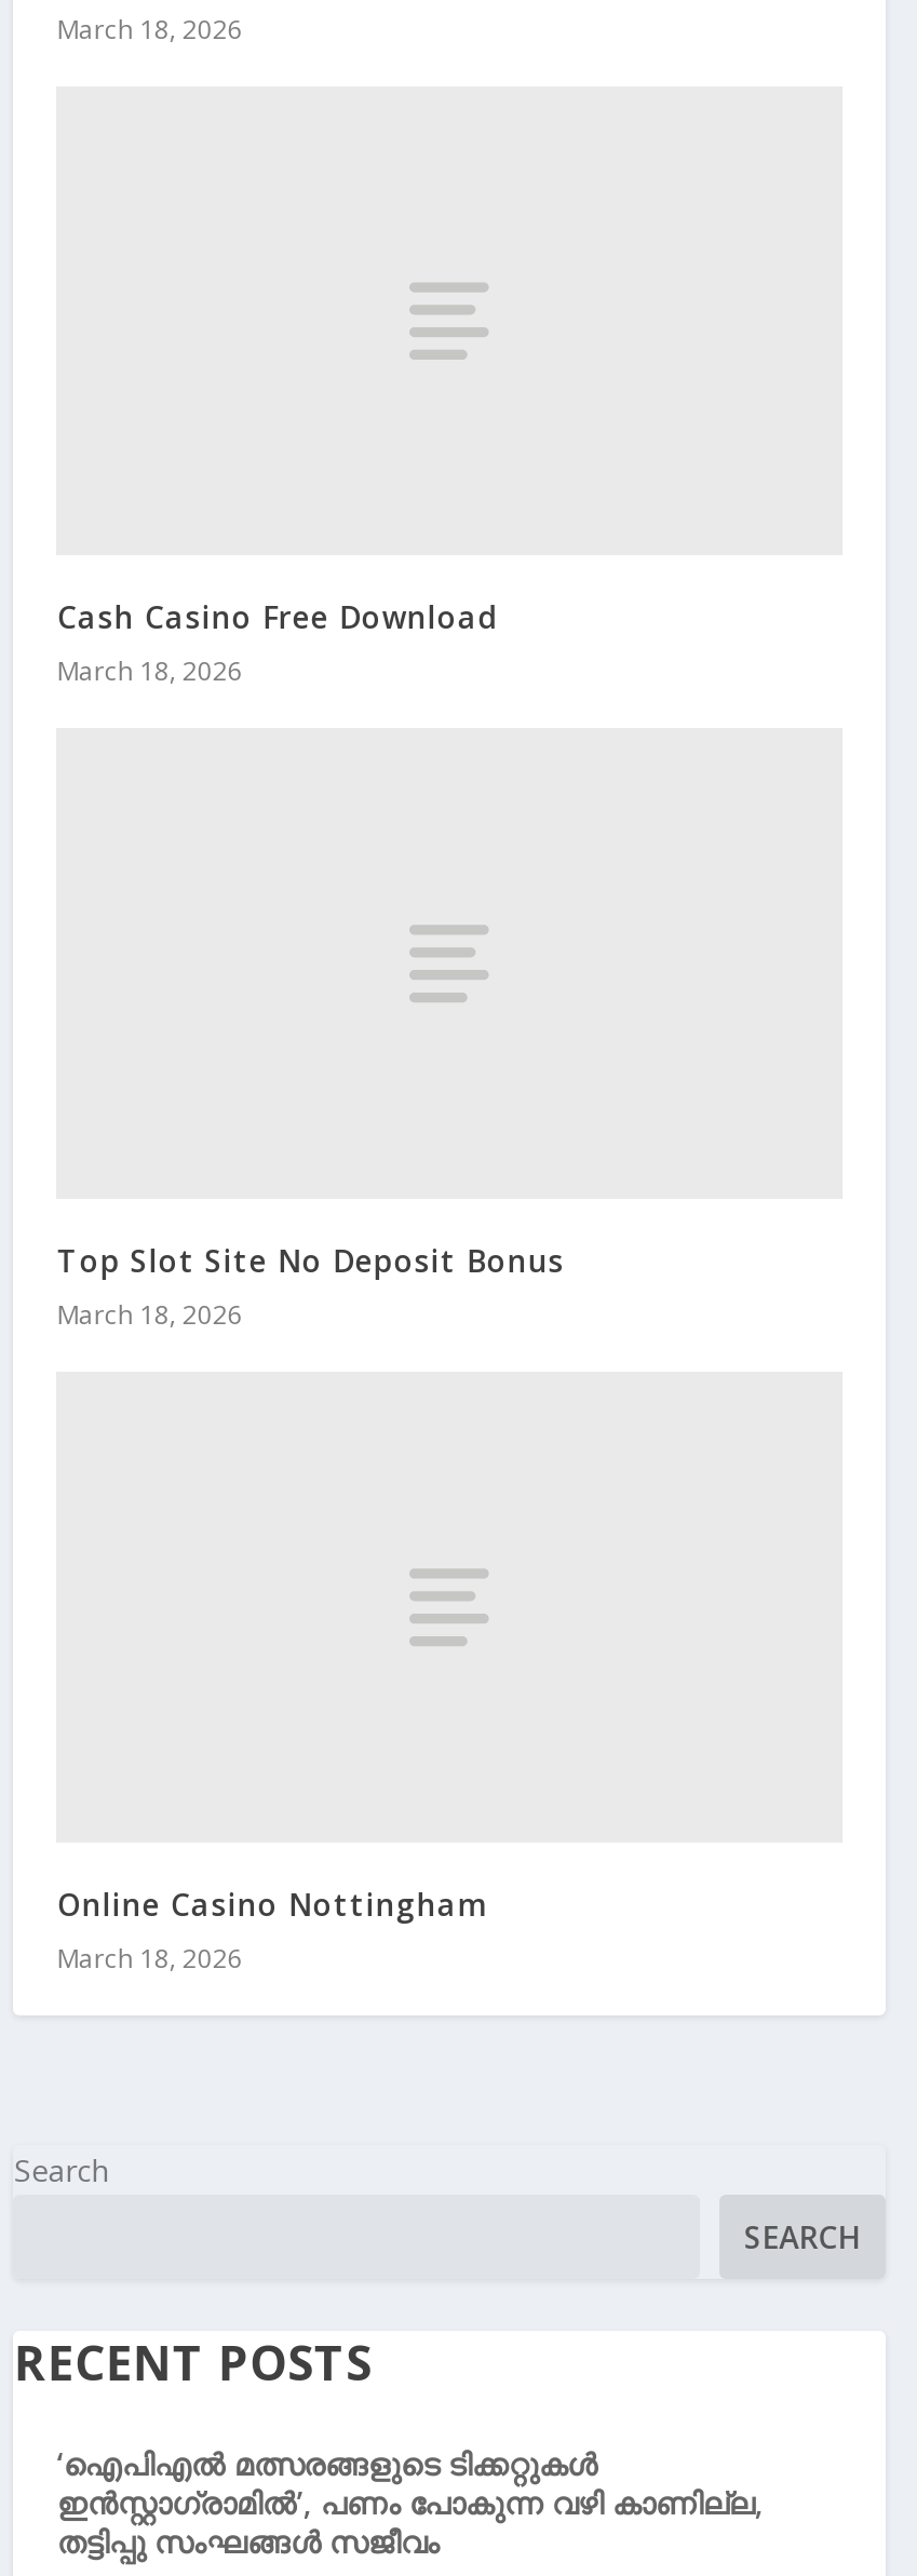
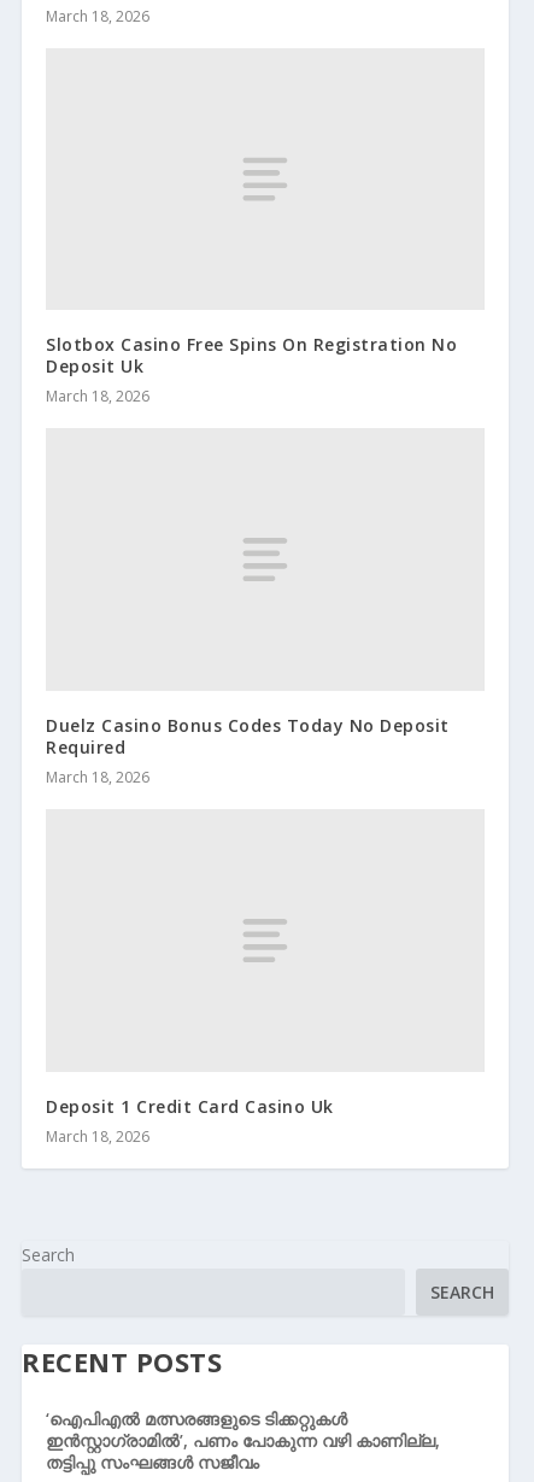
[57,597,499,638] Cash Casino Free Download -> [46,333,457,378] Slotbox Casino Free Spins On Registration No | Deposit Uk
[57,1240,565,1281] Top Slot Site No Deposit Bonus -> [46,714,450,759] Duelz Casino Bonus Codes Today No Deposit | Required
[57,1883,489,1924] Online Casino Nottingham -> [46,1095,334,1118] Deposit 1 Credit Card Casino Uk

